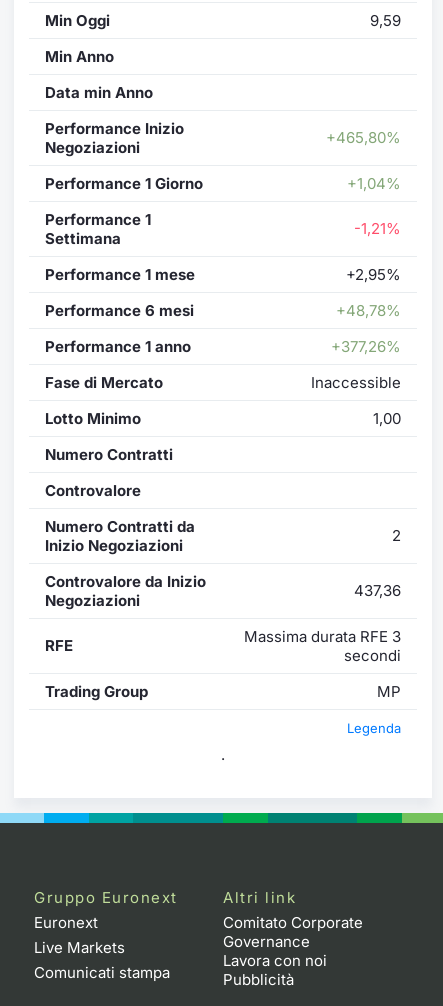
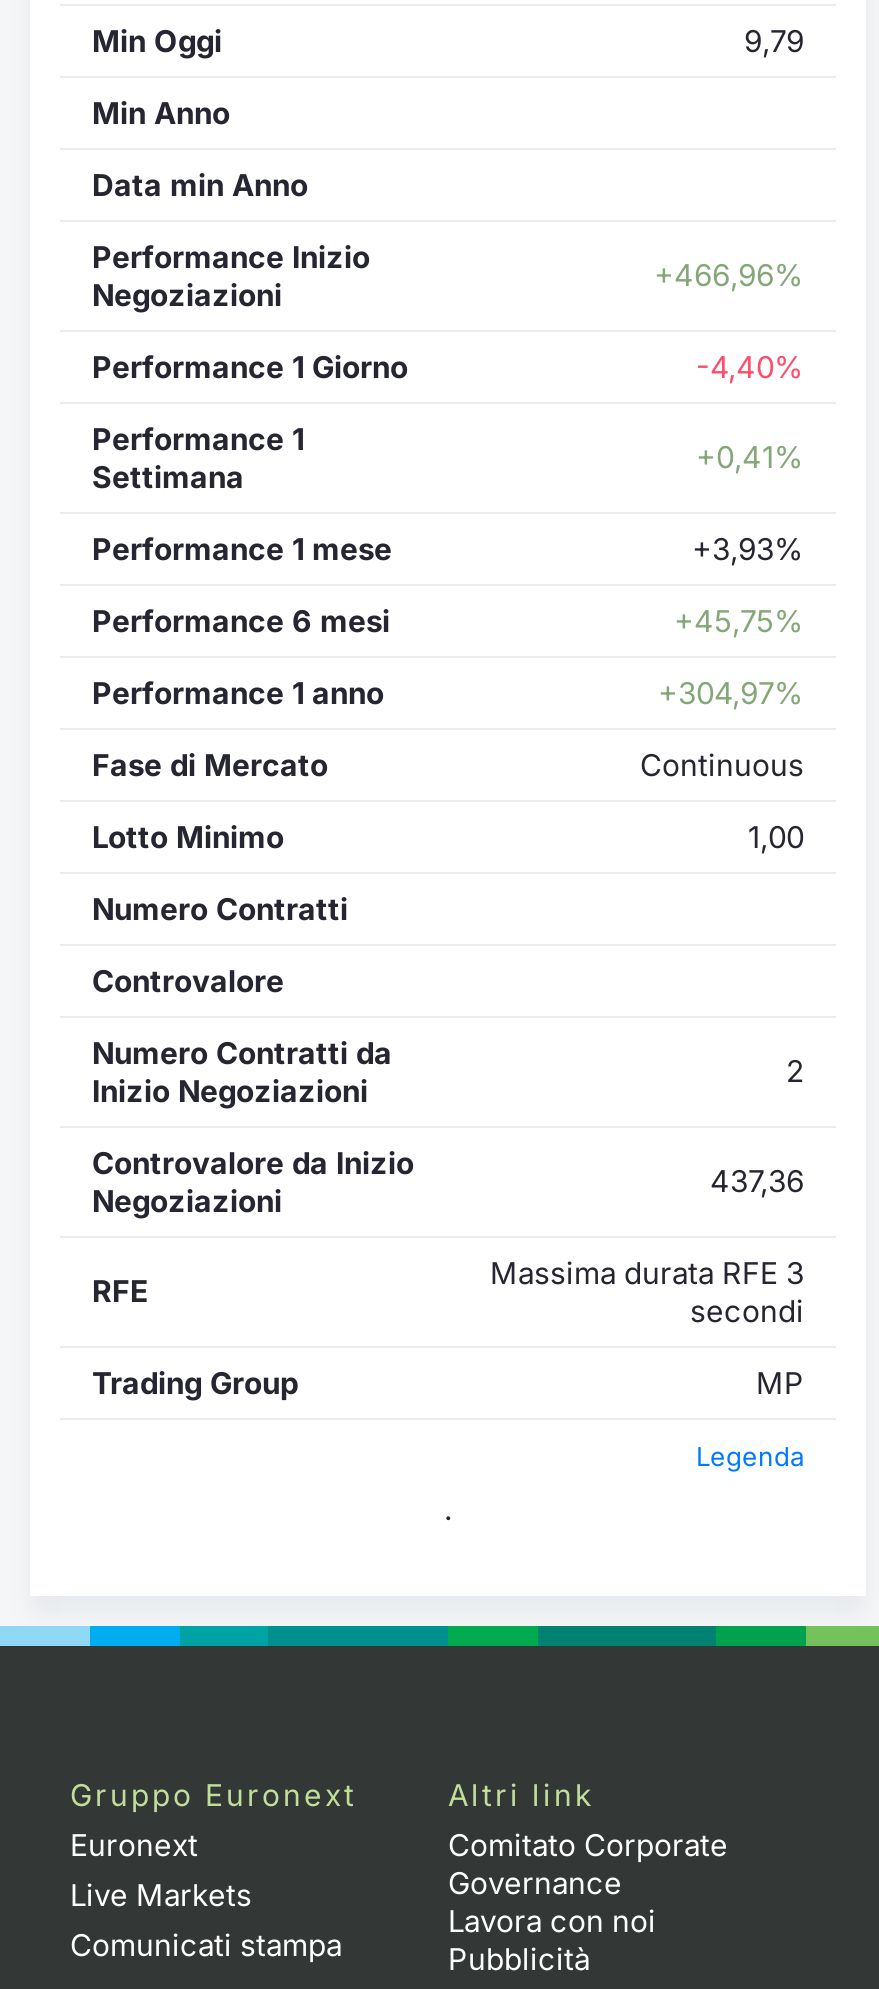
[370,10,401,29] 9,59 -> [744,21,804,59] 9,79
[326,127,401,146] +465,80% -> [654,255,804,293] +466,96%
[347,173,401,192] +1,04% -> [696,347,804,385] -4,40%
[354,218,401,237] -1,21% -> [696,437,804,475] +0,41%
[346,264,401,283] +2,95% -> [692,529,804,567] +3,93%
[336,300,401,319] +48,78% -> [674,601,804,639] +45,75%
[331,336,401,355] +377,26% -> [658,673,804,711] +304,97%
[311,372,401,391] Inaccessible -> [640,745,804,783] Continuous

